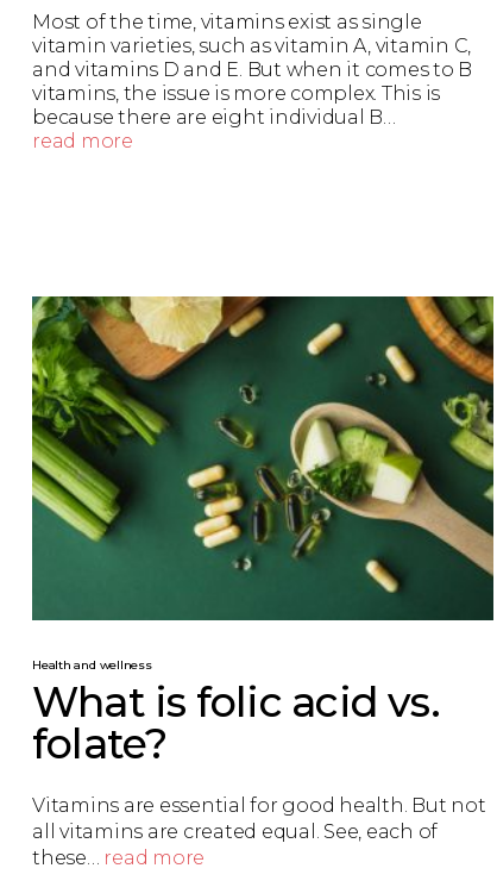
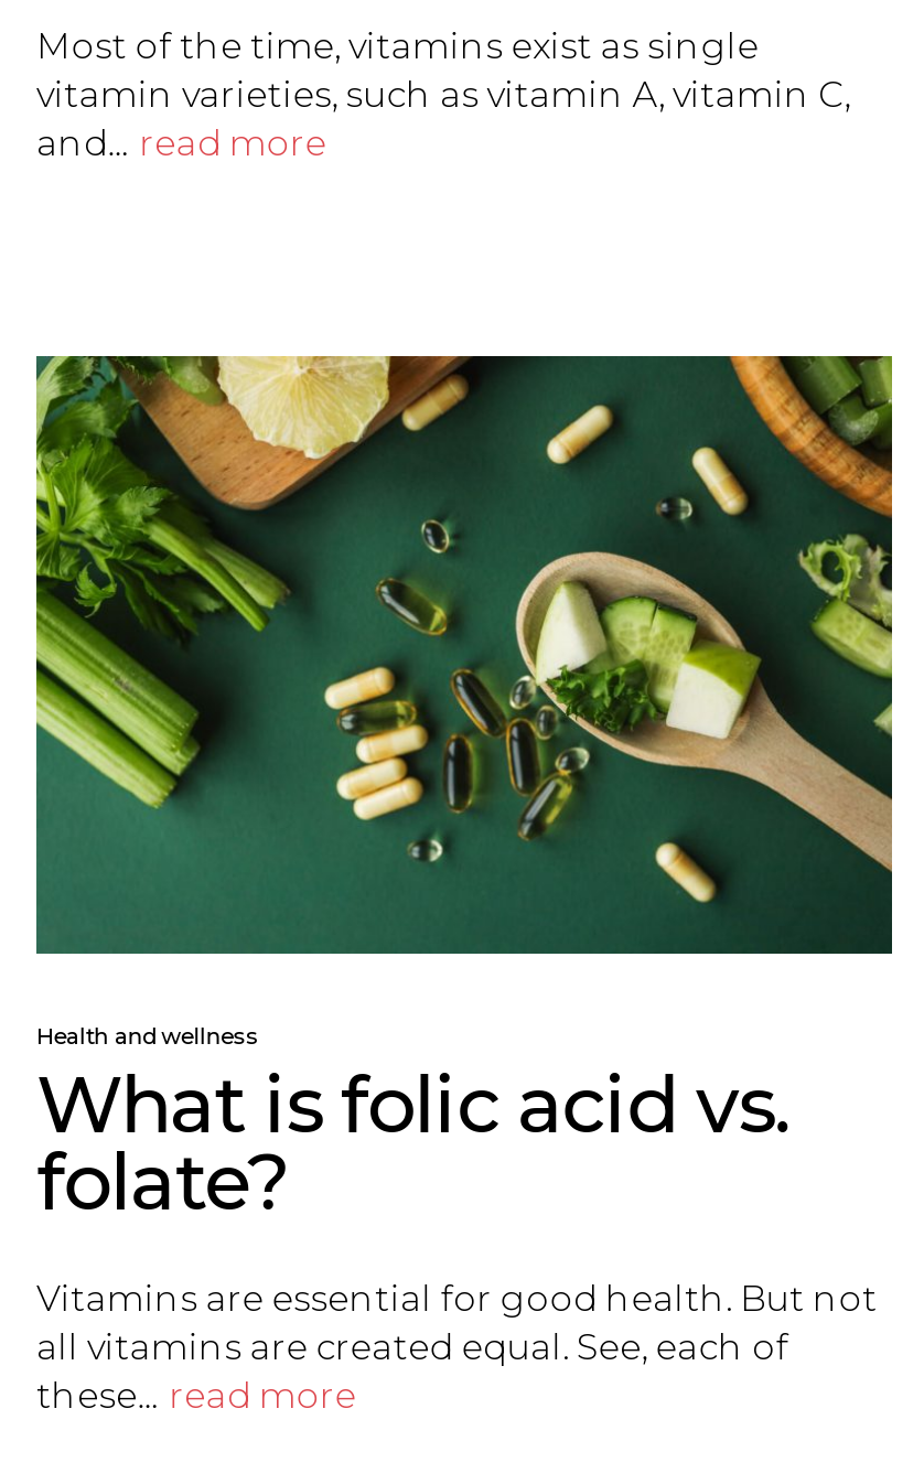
[32,59,472,153] and vitamins D and E. But when it comes to B | vitamins, the issue is more complex. This is | because there are eight individual B… | read more -> [36,123,326,165] and… read more

